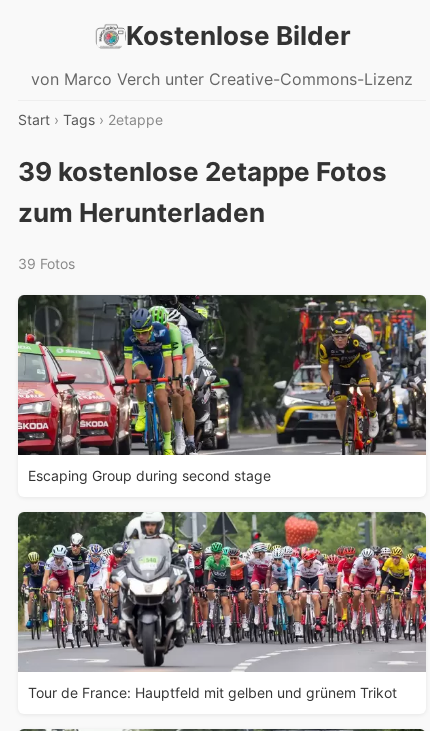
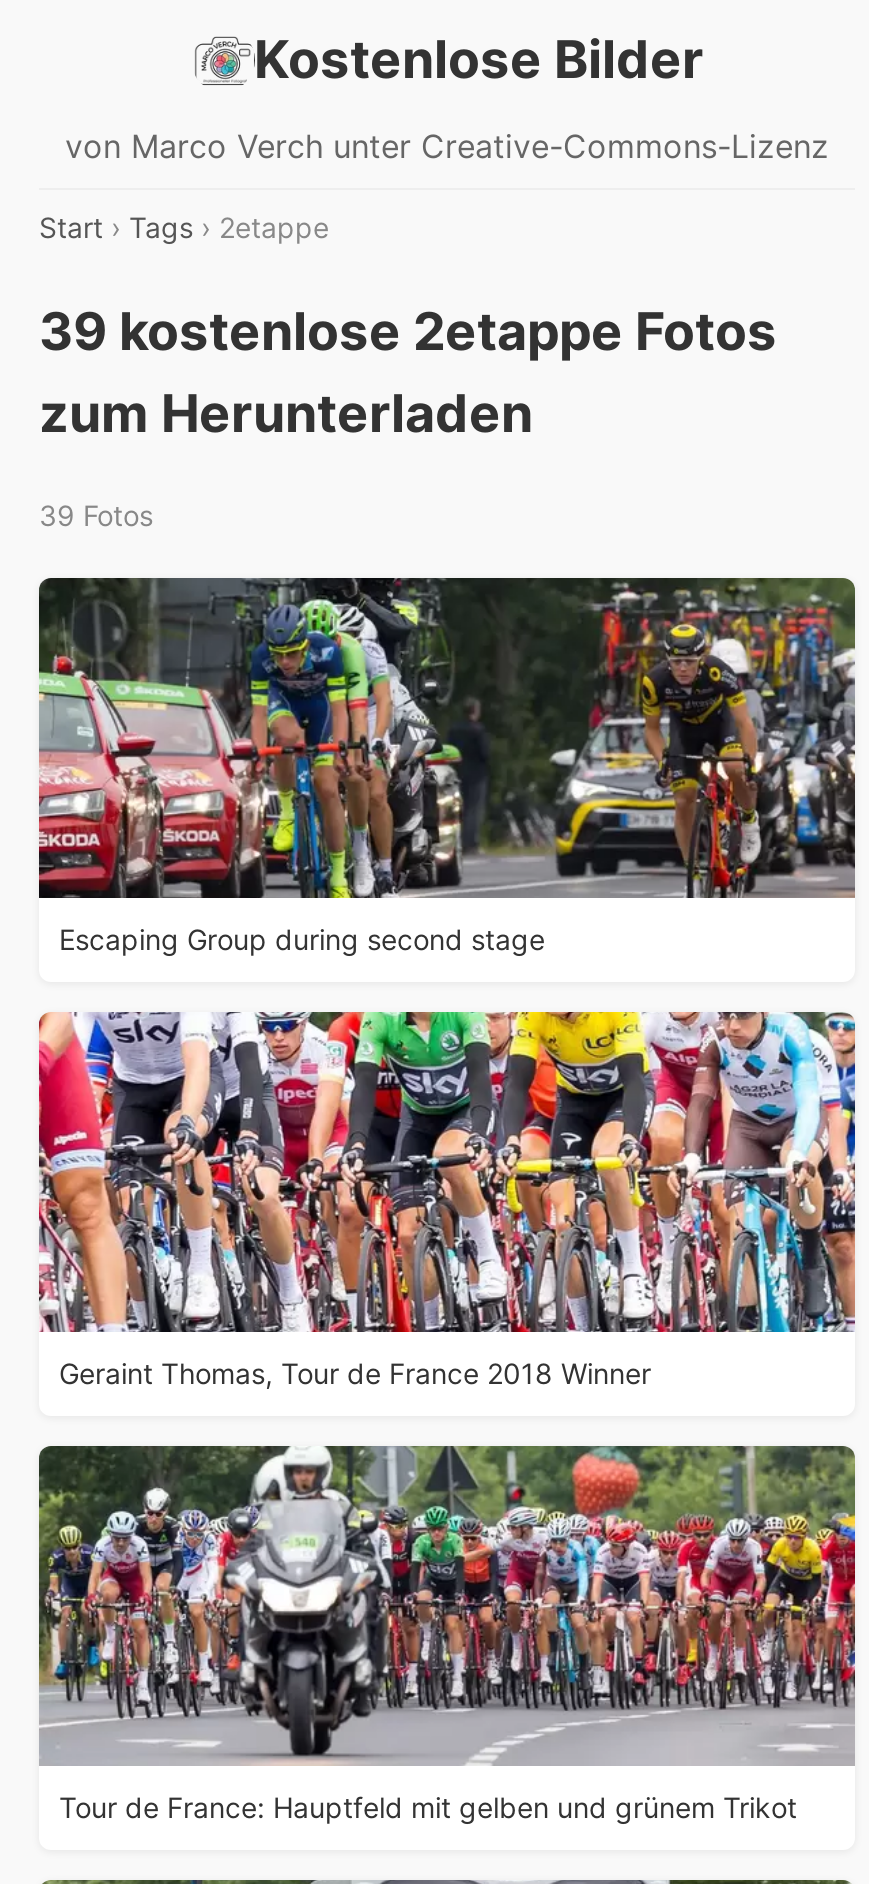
none -> [37,1010,857,1389] [image] | Geraint Thomas, Tour de France 2018 Winner

